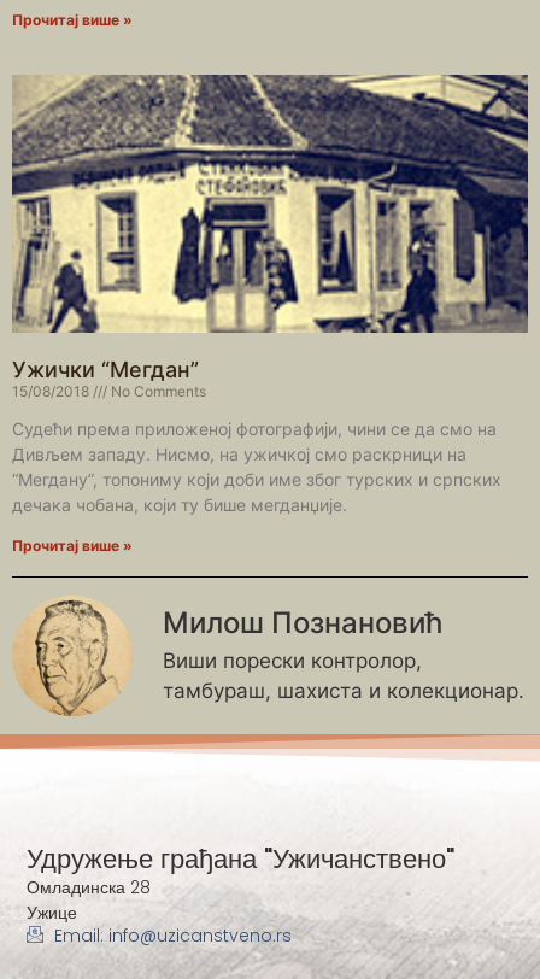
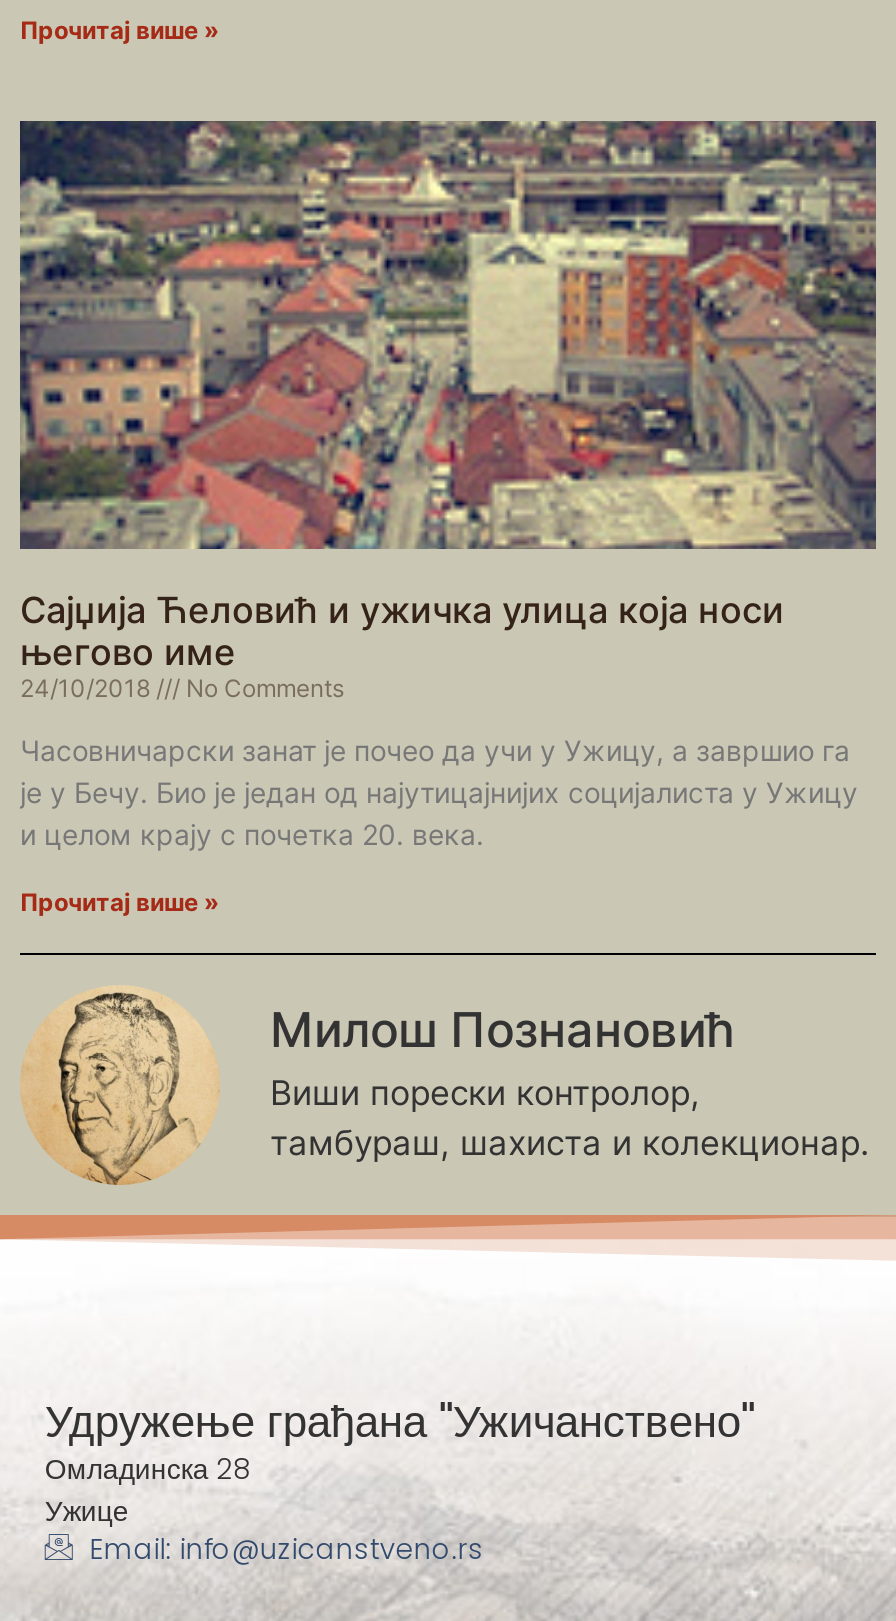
[12,75,528,400] [image] | Ужички “Мегдан” | 15/08/2018 -> [18,119,876,703] [image] | Сајџија Ћеловић и ужичка улица која носи | његово име | 24/10/2018
moved [107,382,206,400] -> [180,673,344,703]: No Comments
[12,418,501,515] Судећи према приложеној фотографији, чини се да смо на | Дивљем западу. Нисмо, на ужичкој смо раскрници на | “Мегдану”, топониму који доби име због турских и српских | дечака чобана, који ту бише мегданџије. -> [20,733,858,851] Часовничарски занат је почео да учи у Ужицу, а завршио га | је у Бечу. Био је један од најутицајнијих социјалиста у Ужицу | и целом крају с почетка 20. века.

